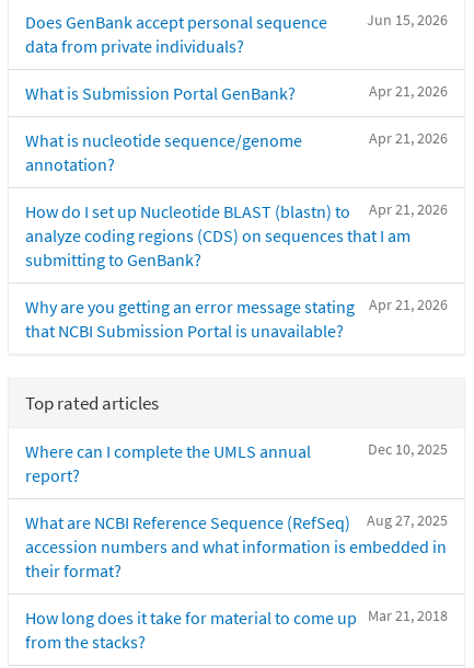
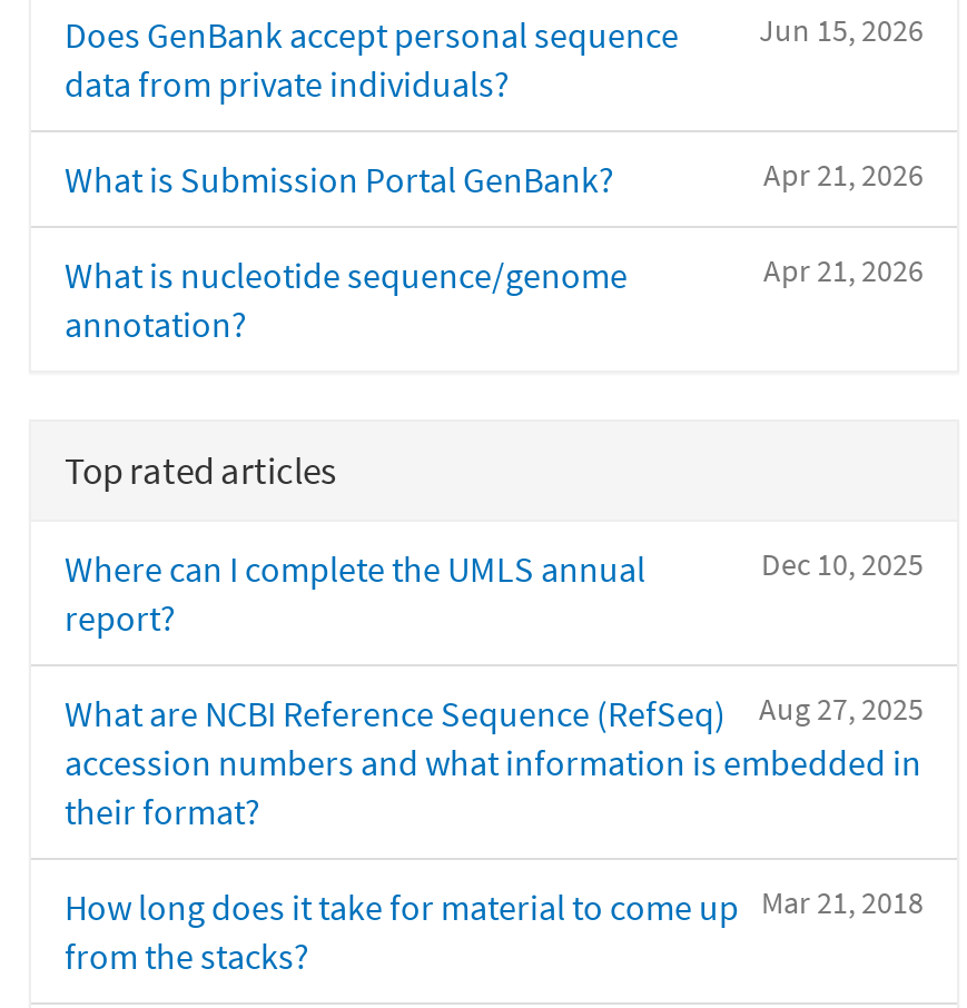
[25,199,448,342] Apr 21, 2026 | How do I set up Nucleotide BLAST (blastn) to | analyze coding regions (CDS) on sequences that I am | submitting to GenBank? | Apr 21, 2026 | Why are you getting an error message stating | that NCBI Submission Portal is unavailable? -> none

